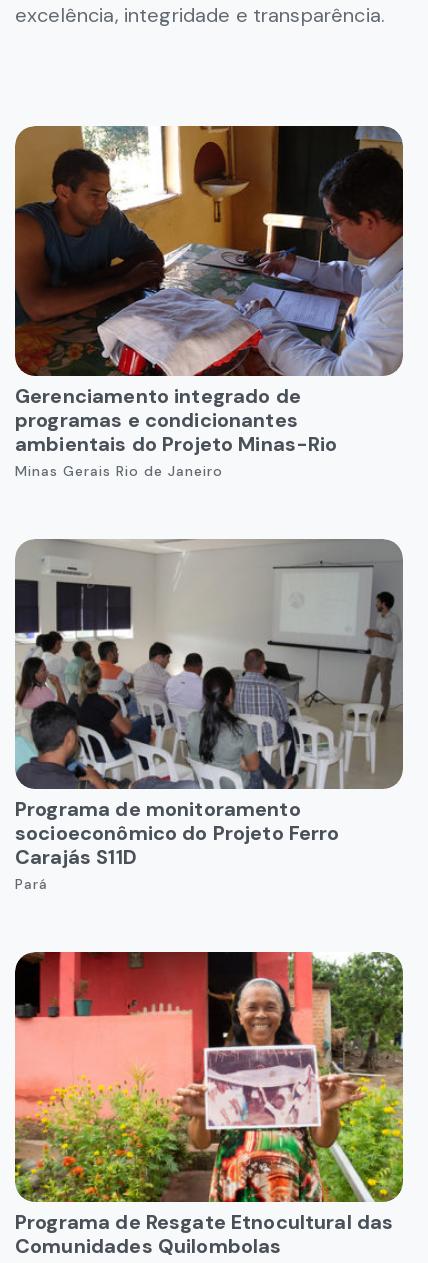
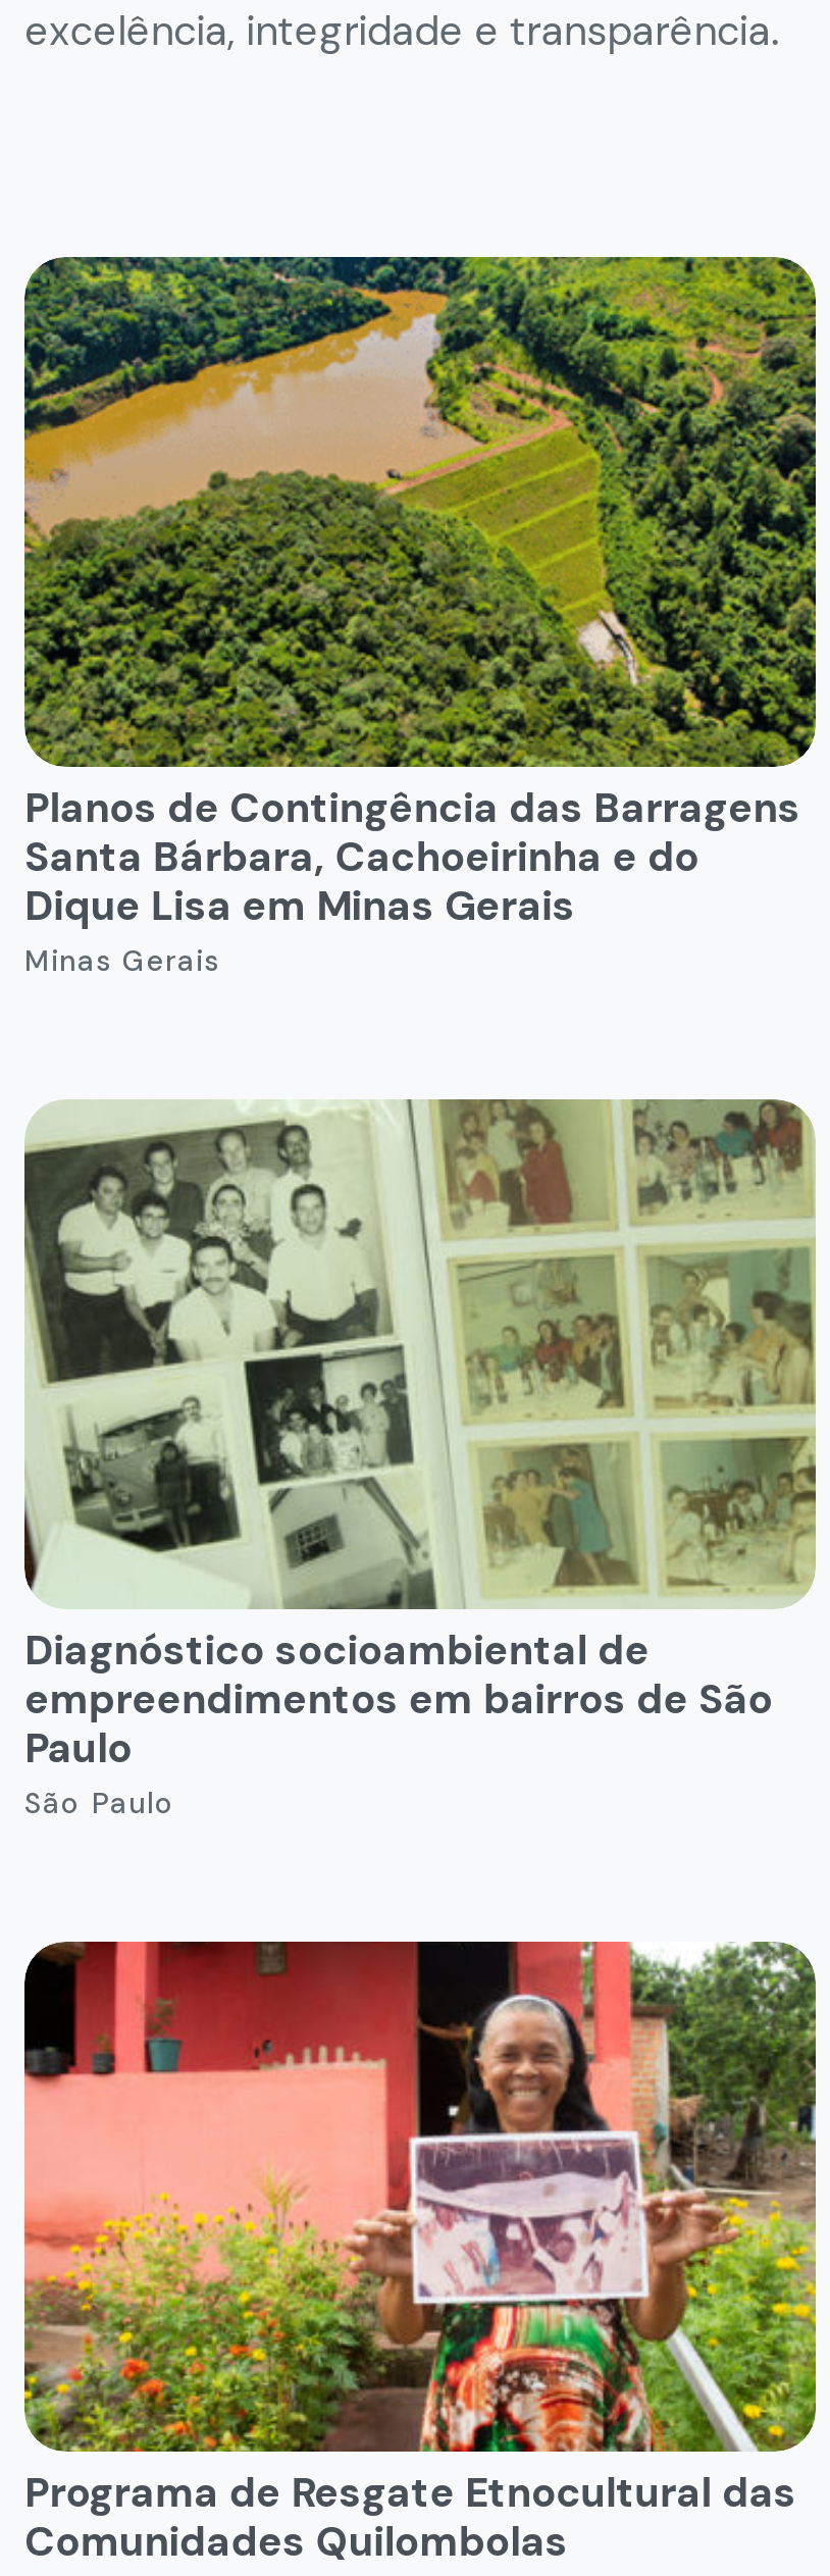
[14,125,404,480] [image] | Gerenciamento integrado de | programas e condicionantes | ambientais do Projeto Minas-Rio | Minas Gerais Rio de Janeiro -> [22,255,818,979] [image] | Planos de Contingência das Barragens | Santa Bárbara, Cachoeirinha e do | Dique Lisa em Minas Gerais | Minas Gerais
[14,539,403,893] [image] | Programa de monitoramento | socioeconômico do Projeto Ferro | Carajás S11D | Pará -> [22,1099,816,1821] [image] | Diagnóstico socioambiental de | empreendimentos em bairros de São | Paulo | São Paulo

